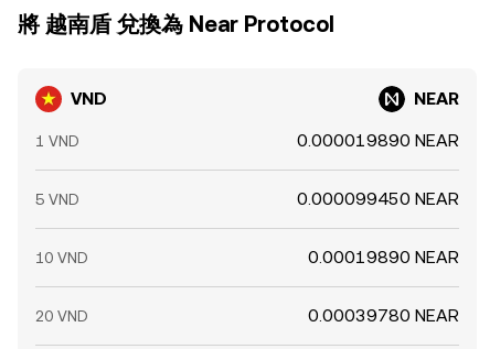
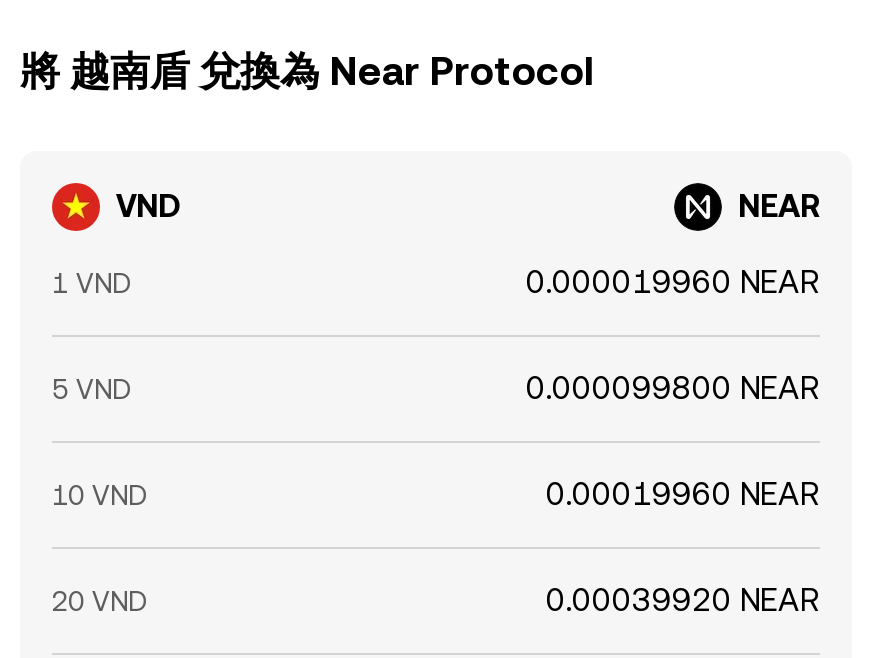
[297,130,459,151] 0.000019890 NEAR -> [526,263,820,301] 0.000019960 NEAR
[297,188,459,209] 0.000099450 NEAR -> [526,369,820,407] 0.000099800 NEAR
[308,247,459,268] 0.00019890 NEAR -> [546,475,820,513] 0.00019960 NEAR
[308,305,459,326] 0.00039780 NEAR -> [546,581,820,619] 0.00039920 NEAR

